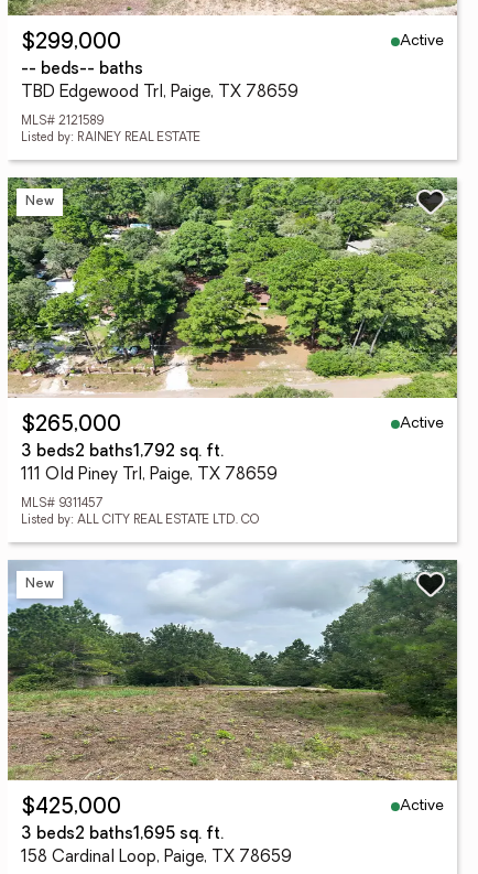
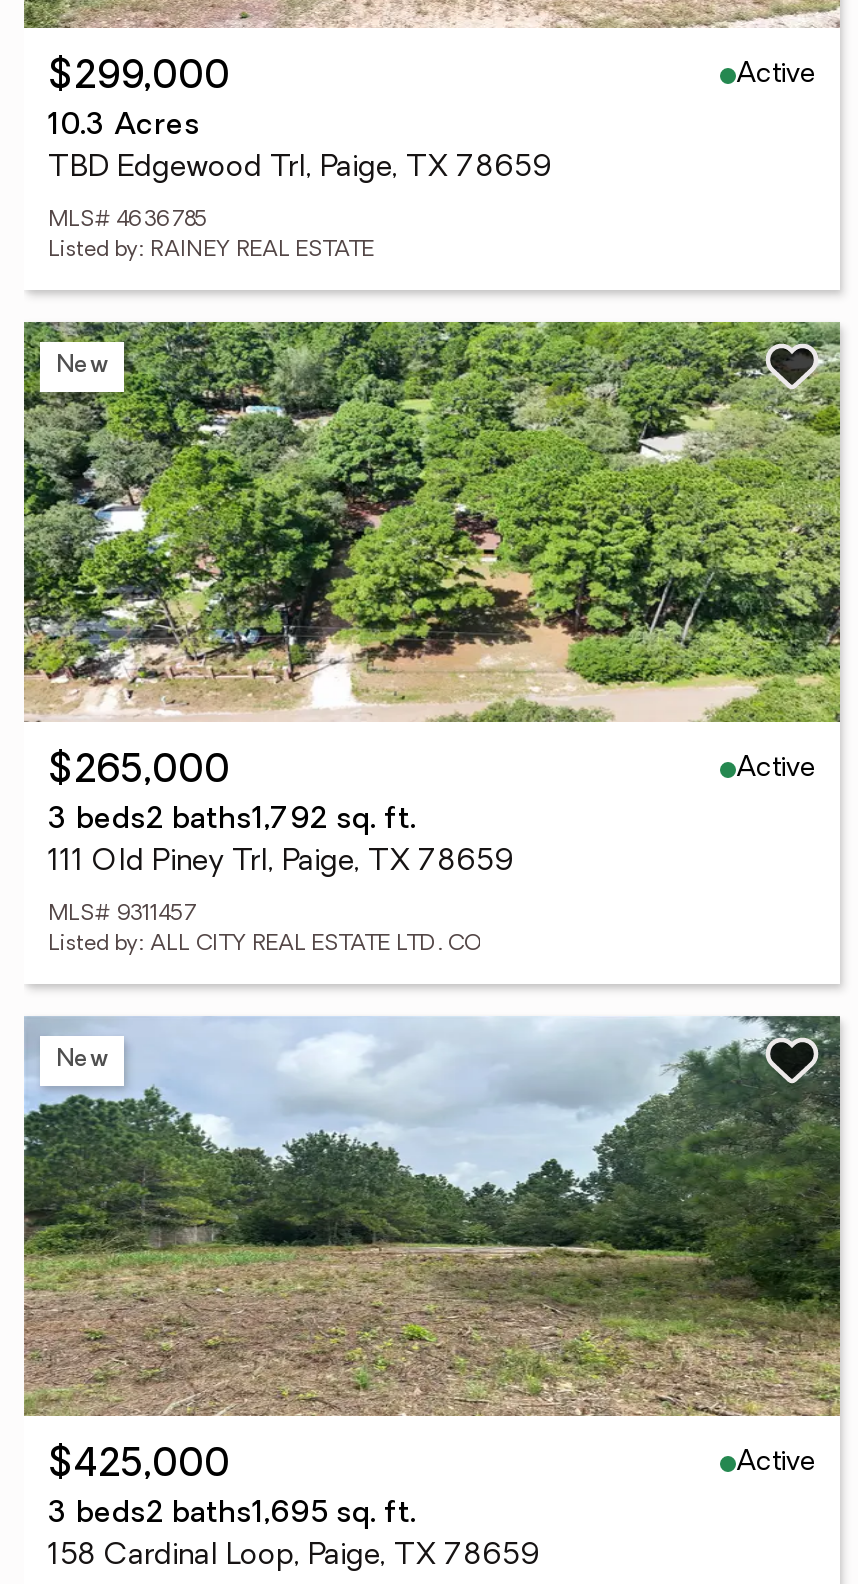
[21,62,143,78] -- beds-- baths -> [48,112,200,142] 10.3 Acres
[21,116,104,128] MLS# 2121589 -> [48,210,208,232] MLS# 4636785

